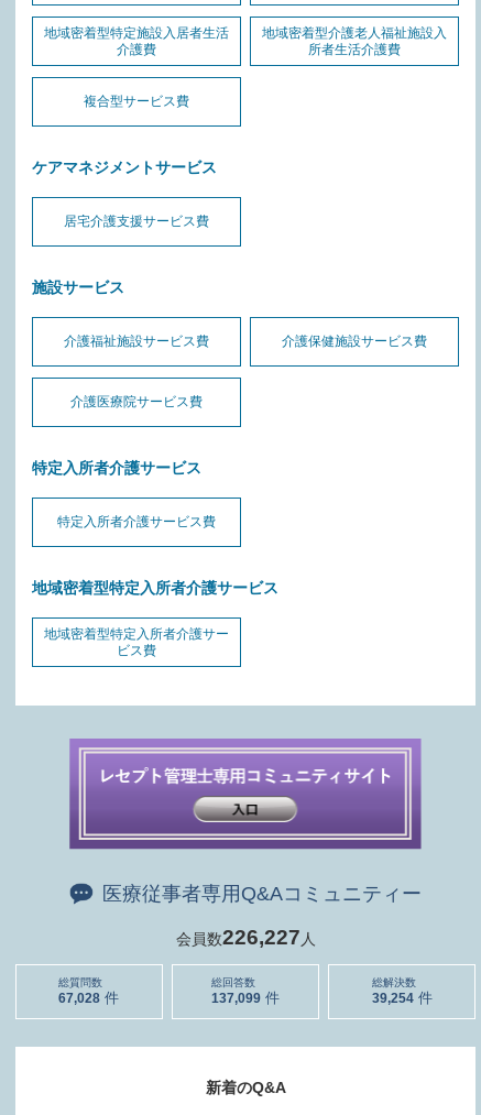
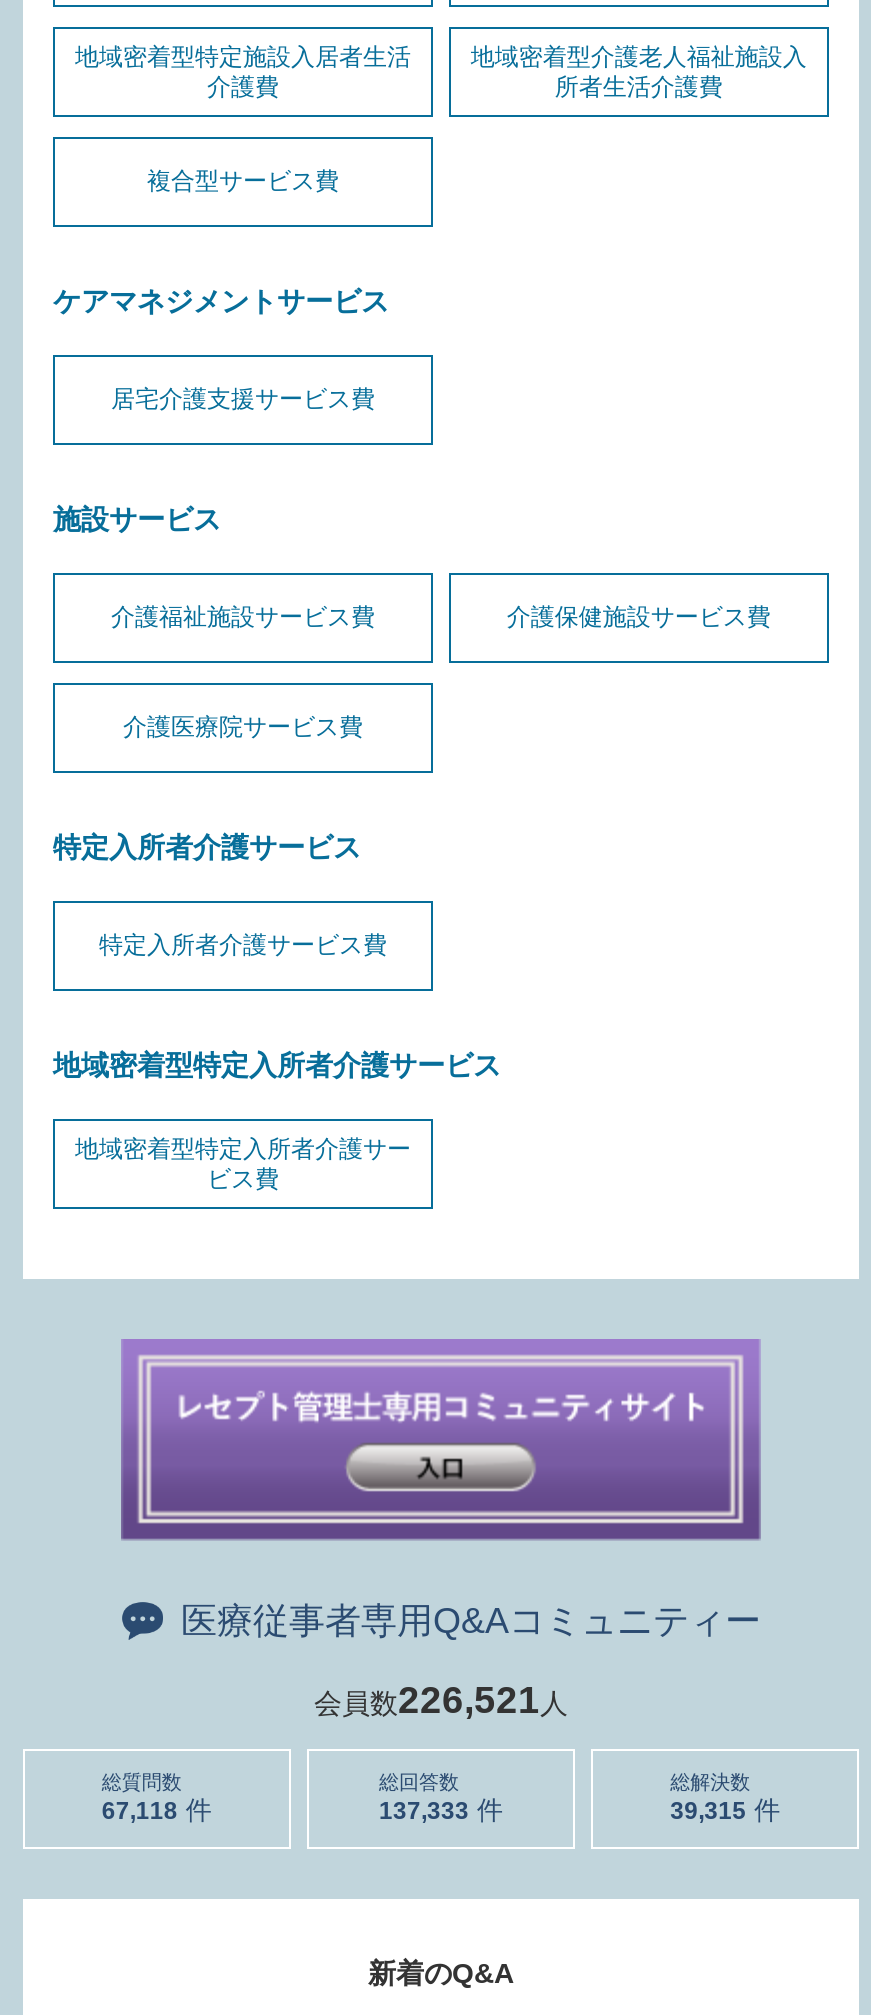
[176,926,315,949] 会員数226,227人 -> [314,1679,568,1721] 会員数226,521人
[59,991,101,1007] 67,028 -> [102,1798,178,1826] 67,118
[211,991,261,1007] 137,099 -> [379,1798,469,1826] 137,333
[372,991,413,1007] 39,254 -> [670,1798,746,1826] 39,315

